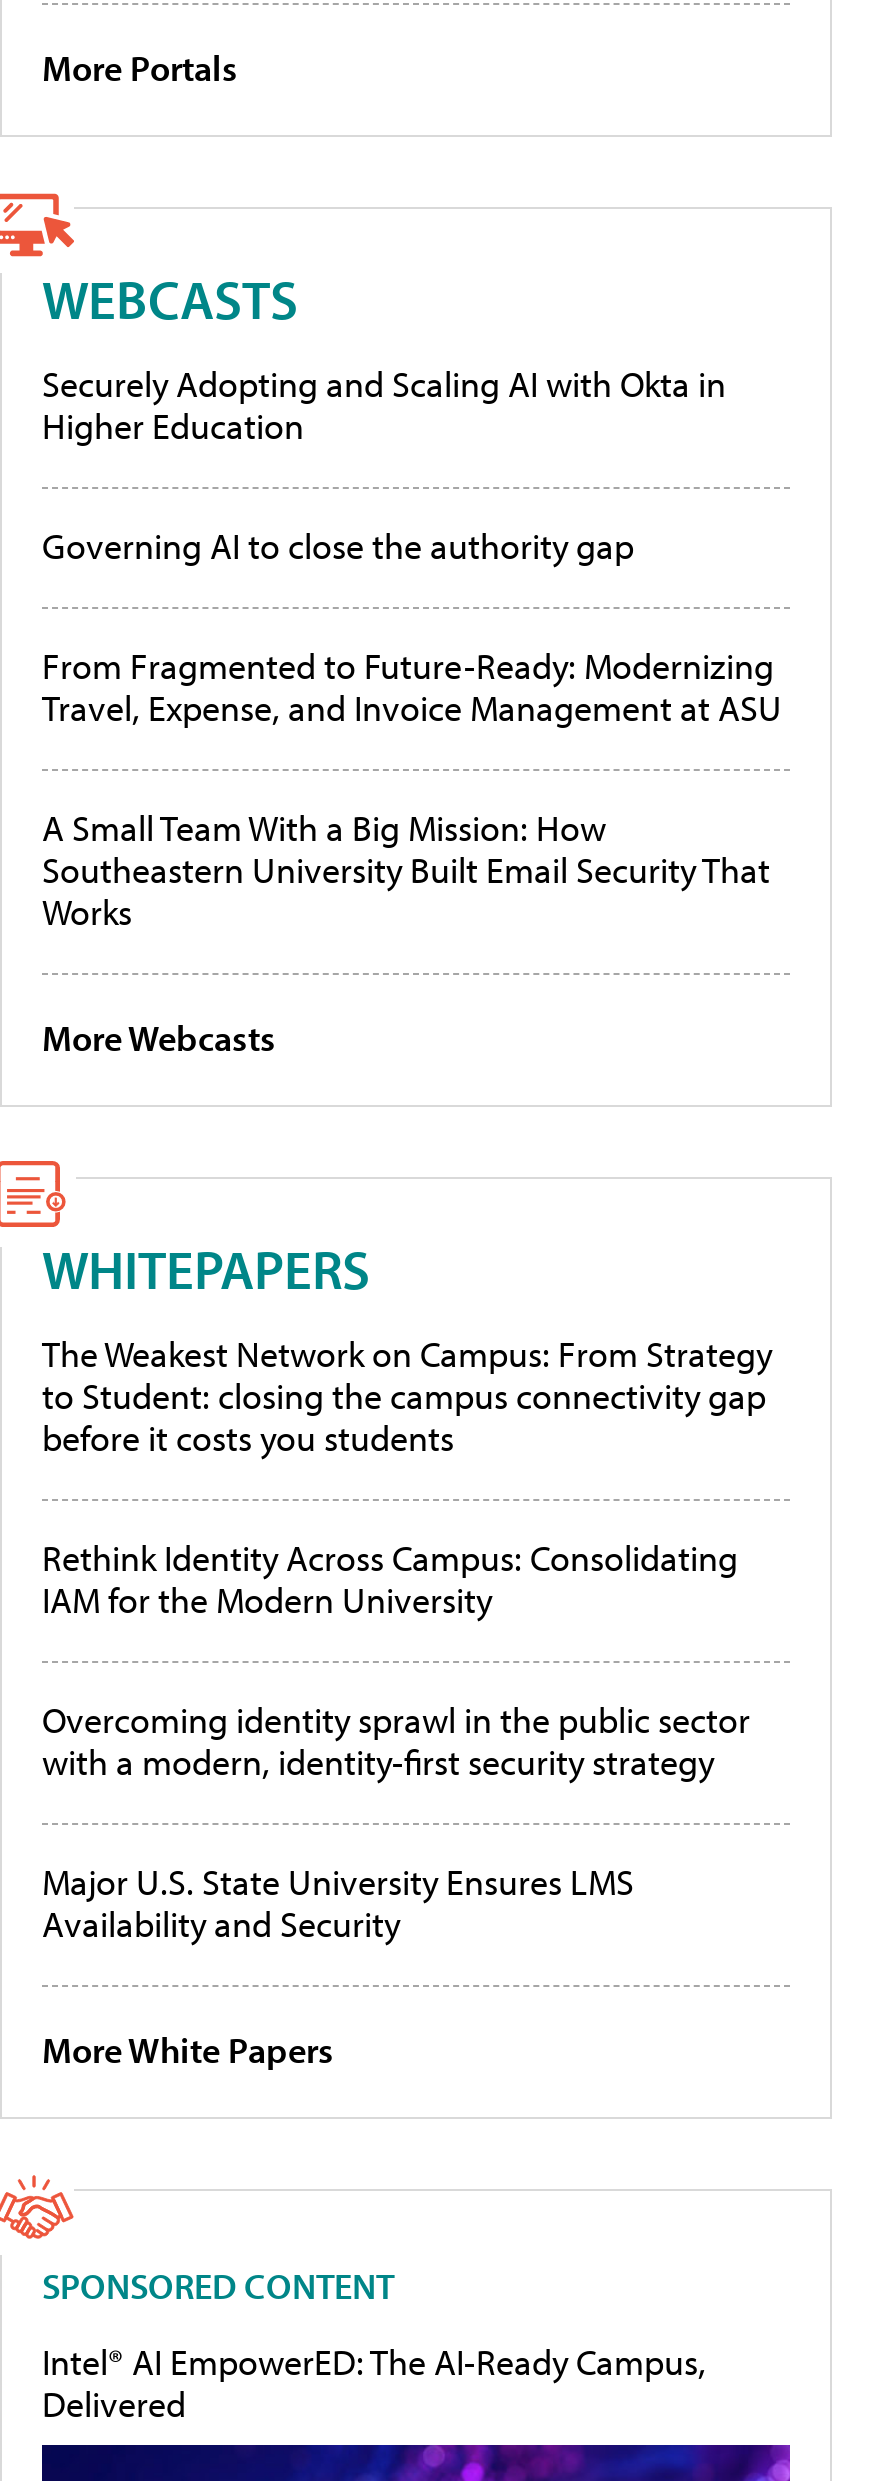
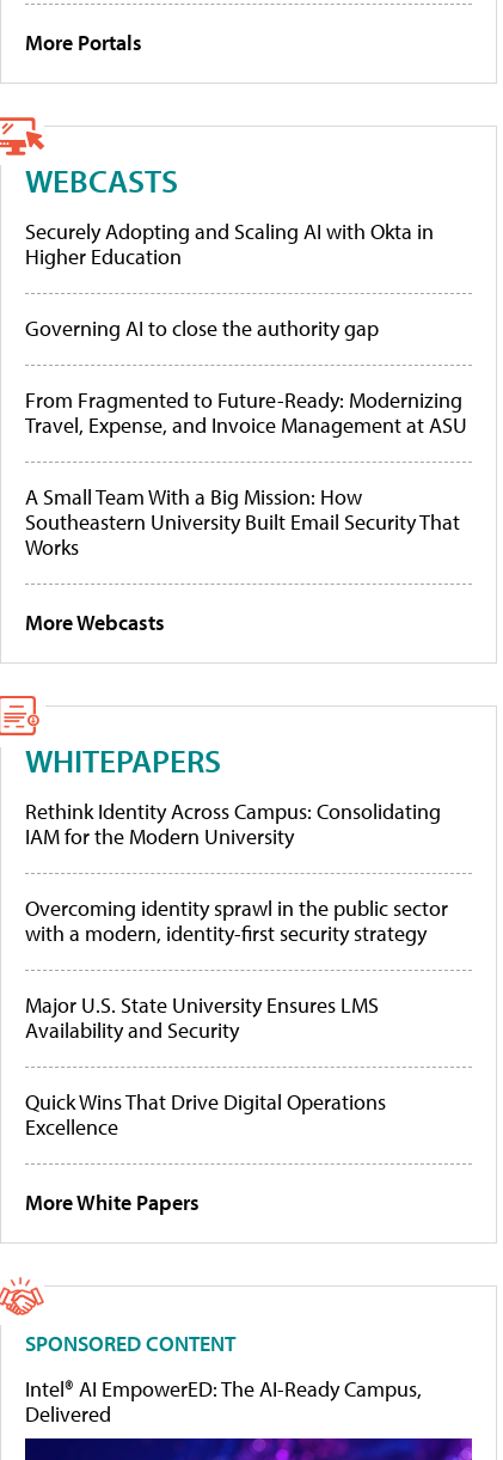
[42,1330,772,1460] The Weakest Network on Campus: From Strategy | to Student: closing the campus connectivity gap | before it costs you students -> none
moved [42,1534,750,1946] -> [25,797,448,1043]: Rethink Identity Across Campus: Consolidating | IAM for the Modern University | Overcoming identity sprawl in the public sector | with a modern, identity-first security strategy | Major U.S. State University Ensures LMS | Availability and Security
none -> [25,1088,386,1140] Quick Wins That Drive Digital Operations | Excellence

